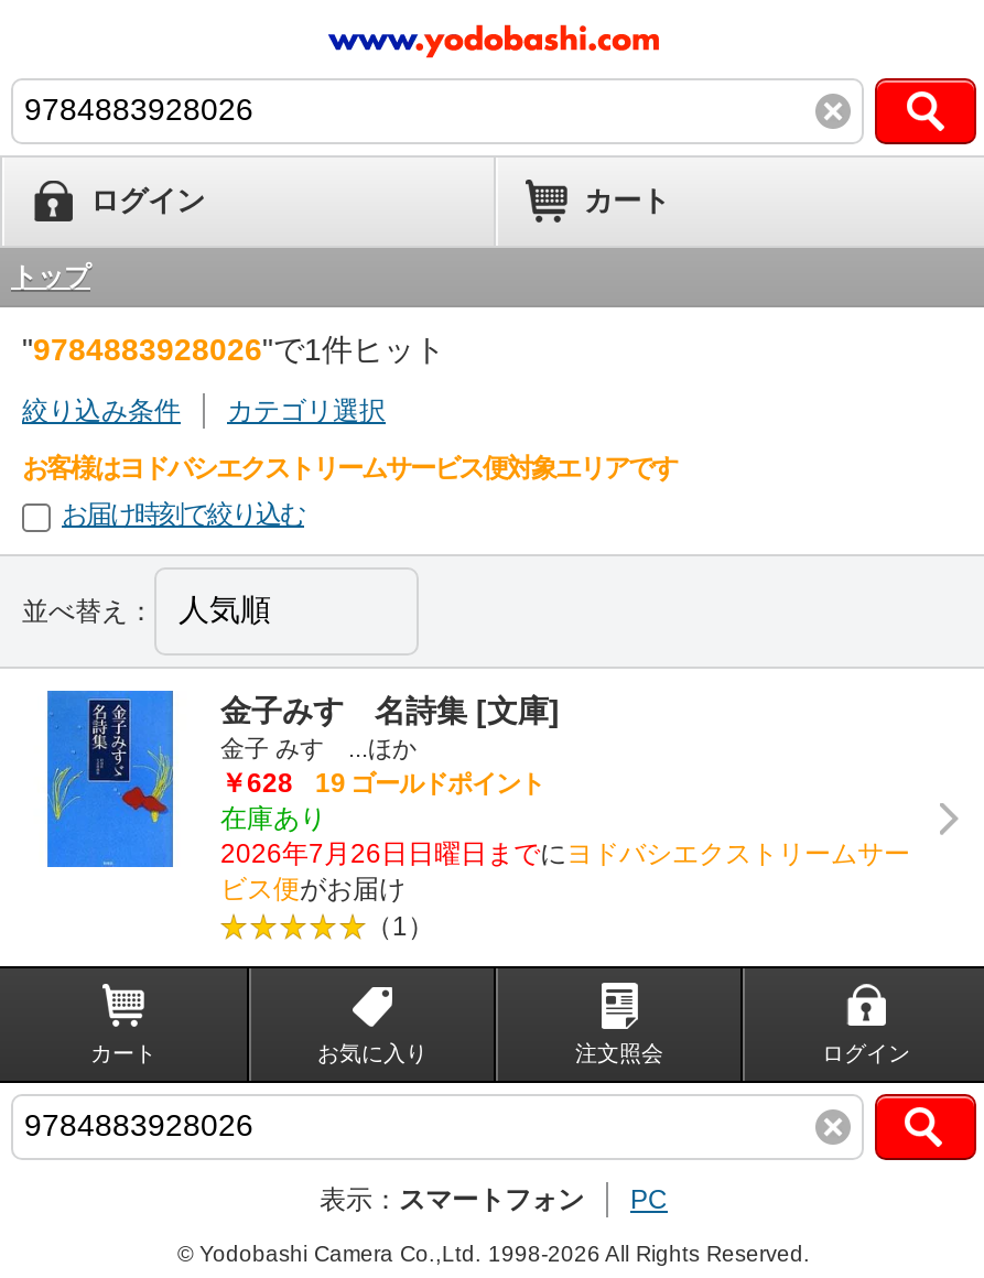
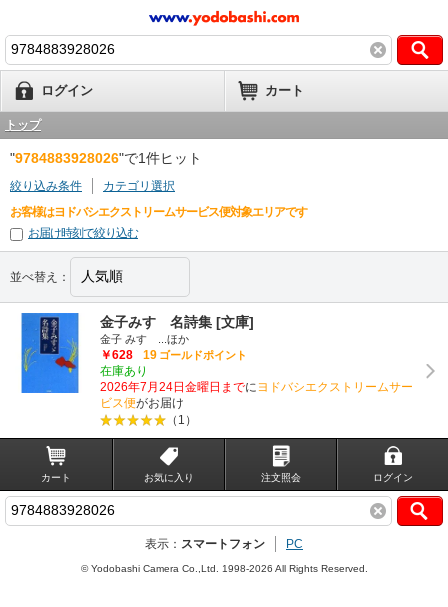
[220,838,910,869] 2026年7月26日日曜日までにヨドバシエクストリームサー -> [100,380,413,394] 2026年7月24日金曜日までにヨドバシエクストリームサー

